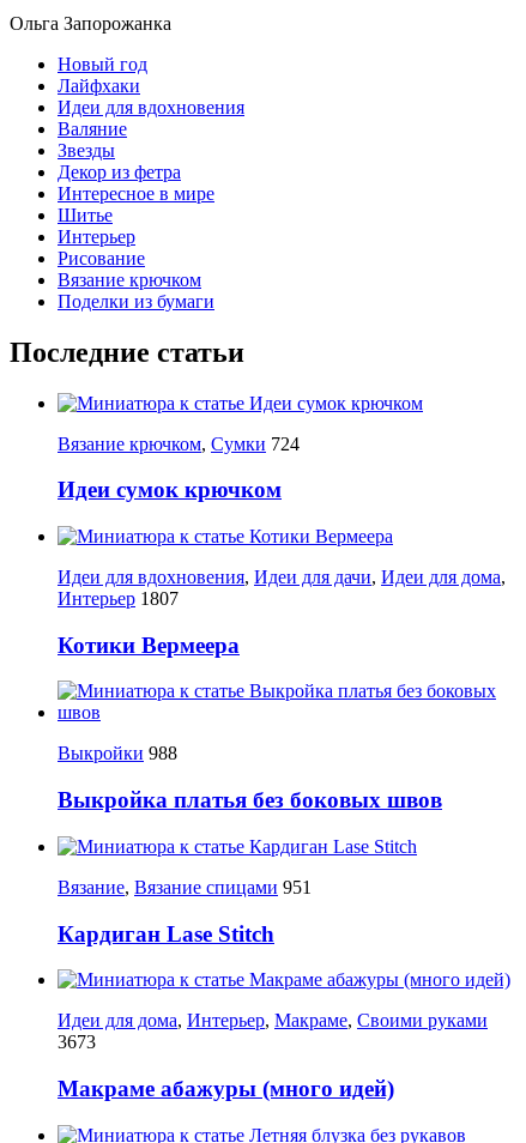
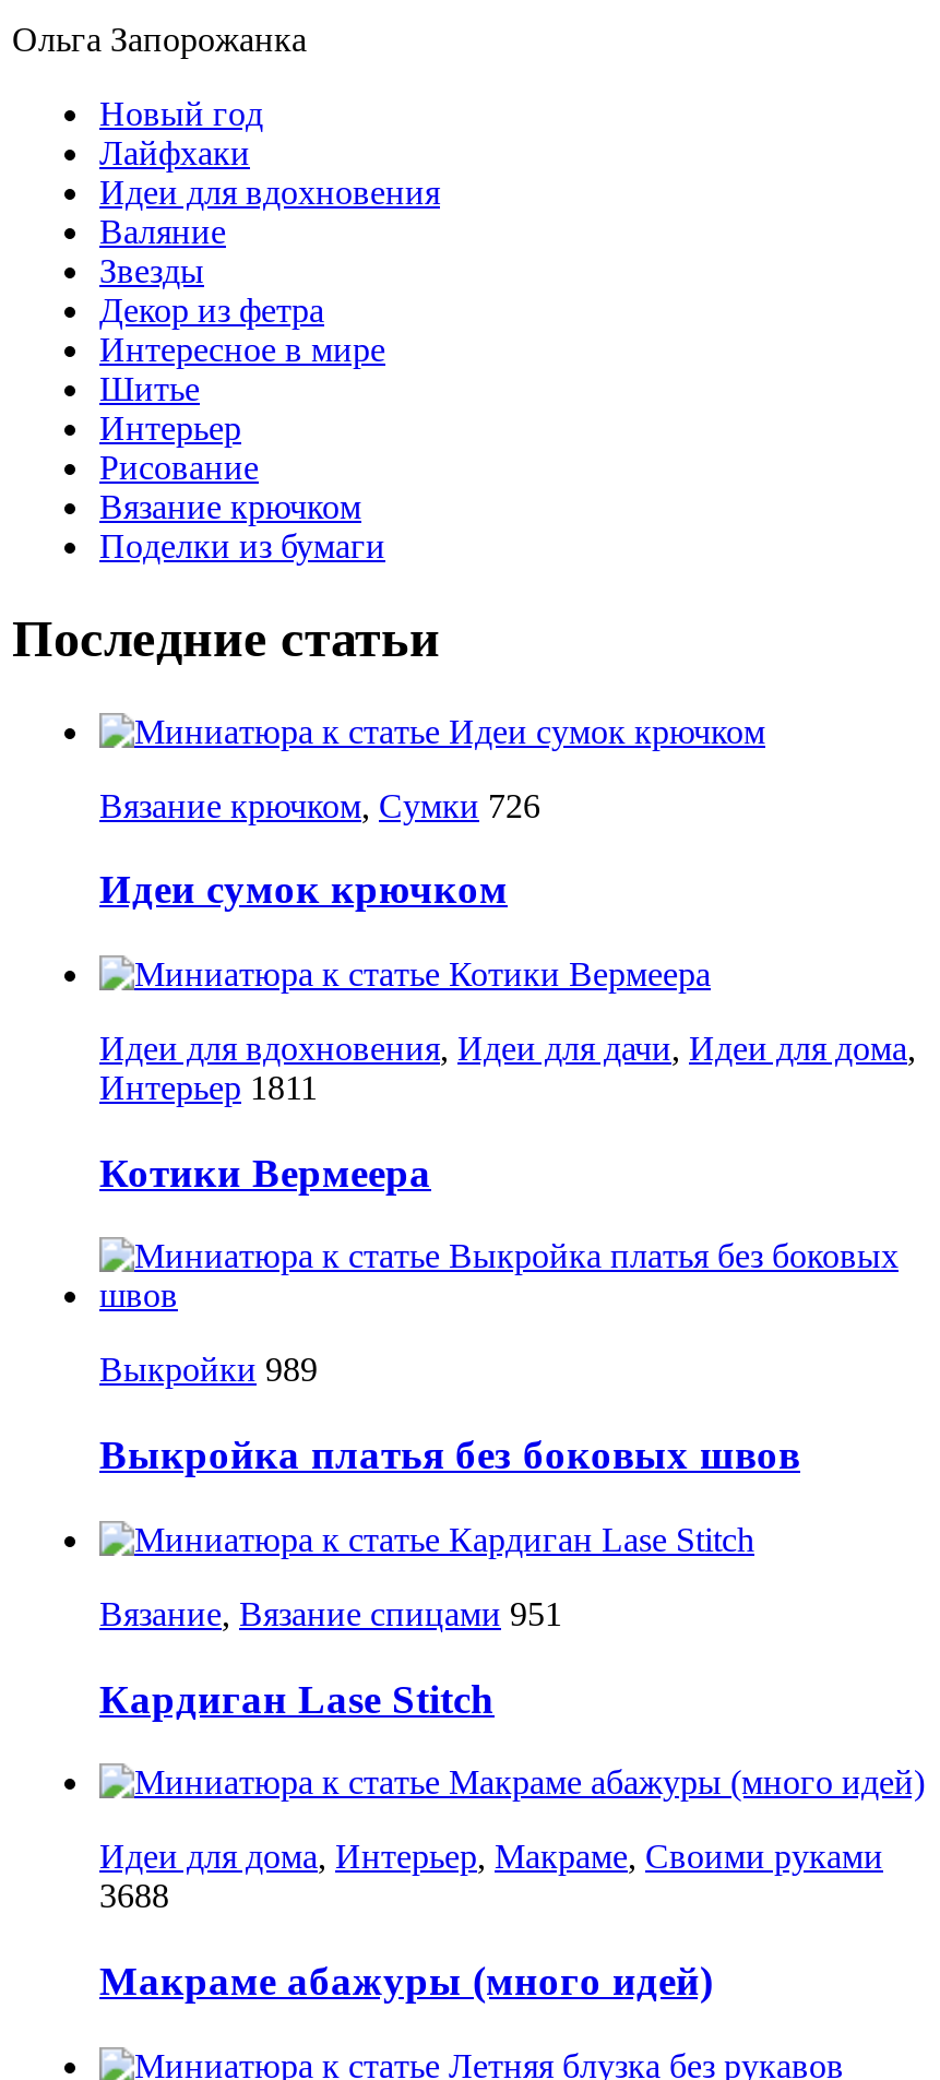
[58,433,300,453] Вязание крючком, Сумки 724 -> [99,786,540,823] Вязание крючком, Сумки 726
[58,588,179,609] Интерьер 1807 -> [99,1069,318,1106] Интерьер 1811
[58,743,177,764] Выкройки 988 -> [99,1352,318,1389] Выкройки 989
[58,1032,96,1052] 3673 -> [99,1877,169,1914] 3688

